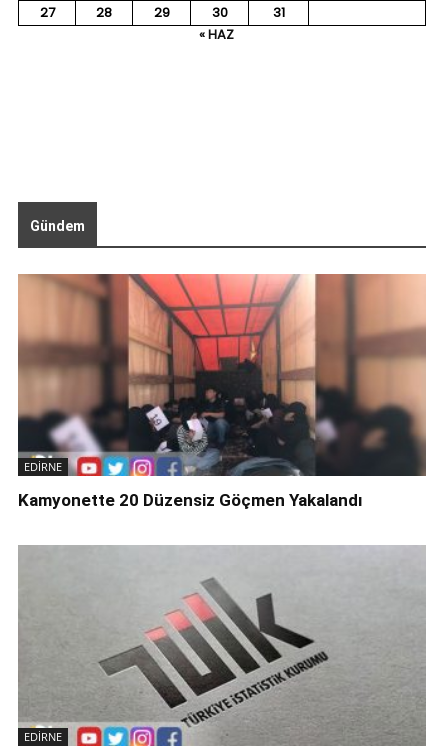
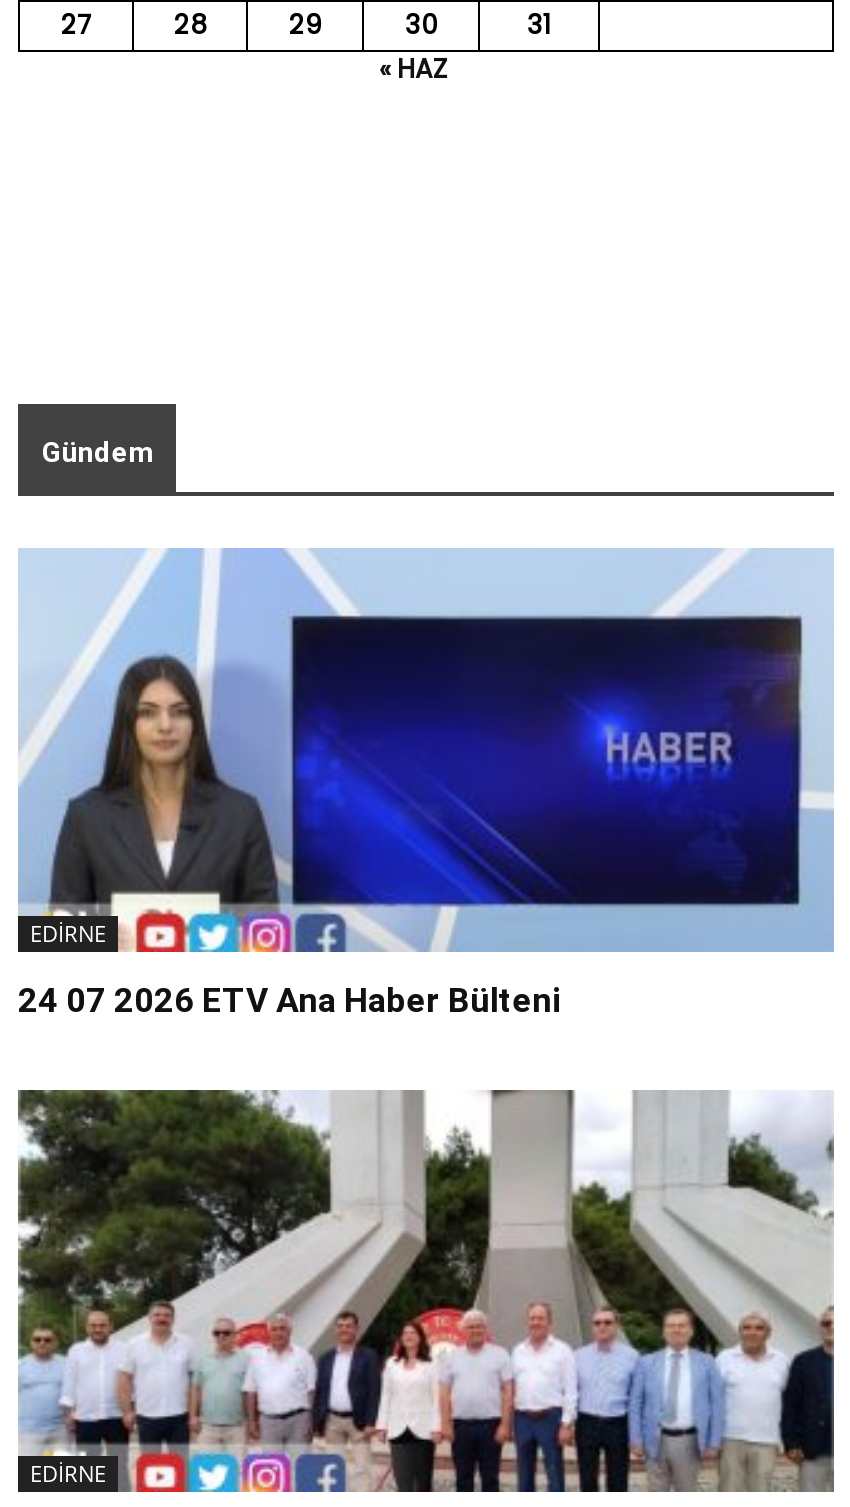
[17,273,427,510] [image] | Kamyonette 20 Düzensiz Göçmen Yakalandı -> [18,546,834,1020] [image] | 24 07 2026 ETV Ana Haber Bülteni
[18,545,426,746] [image] -> [18,1090,834,1492] [image]

